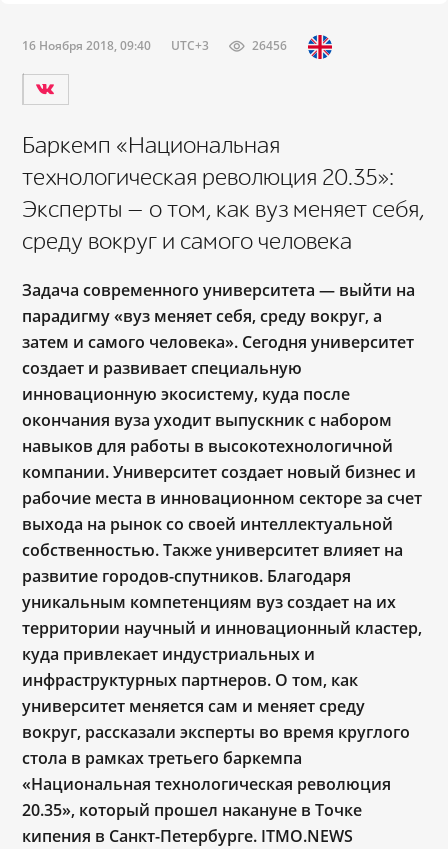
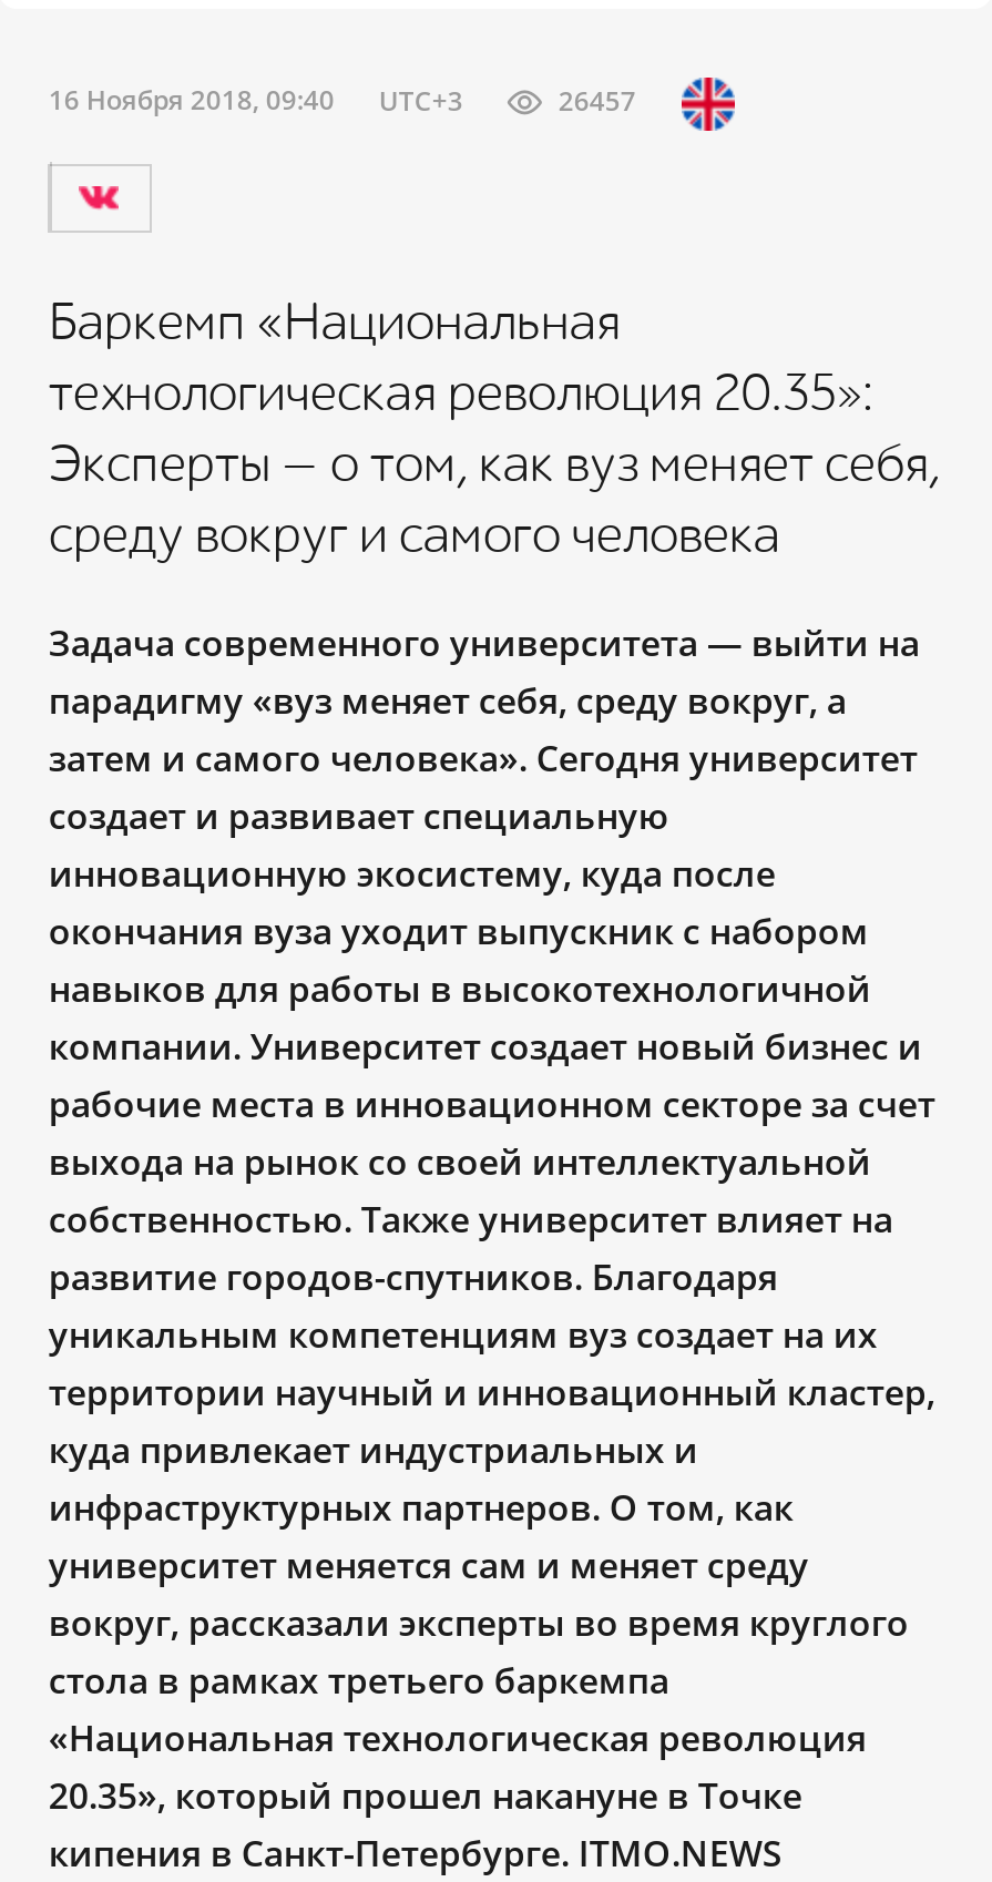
[252,37,287,54] 26456 -> [558,81,636,119] 26457

